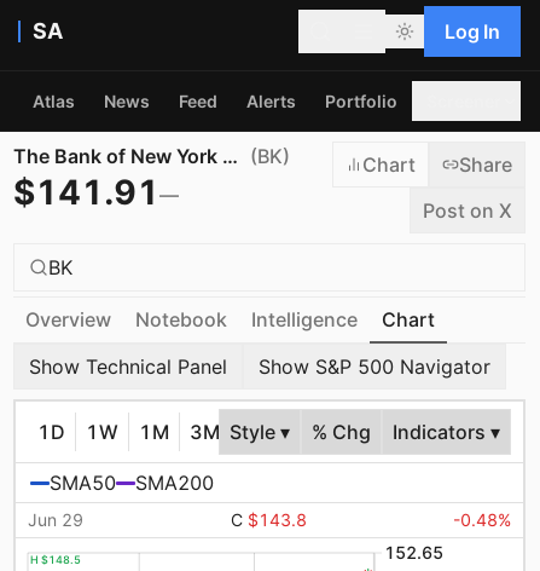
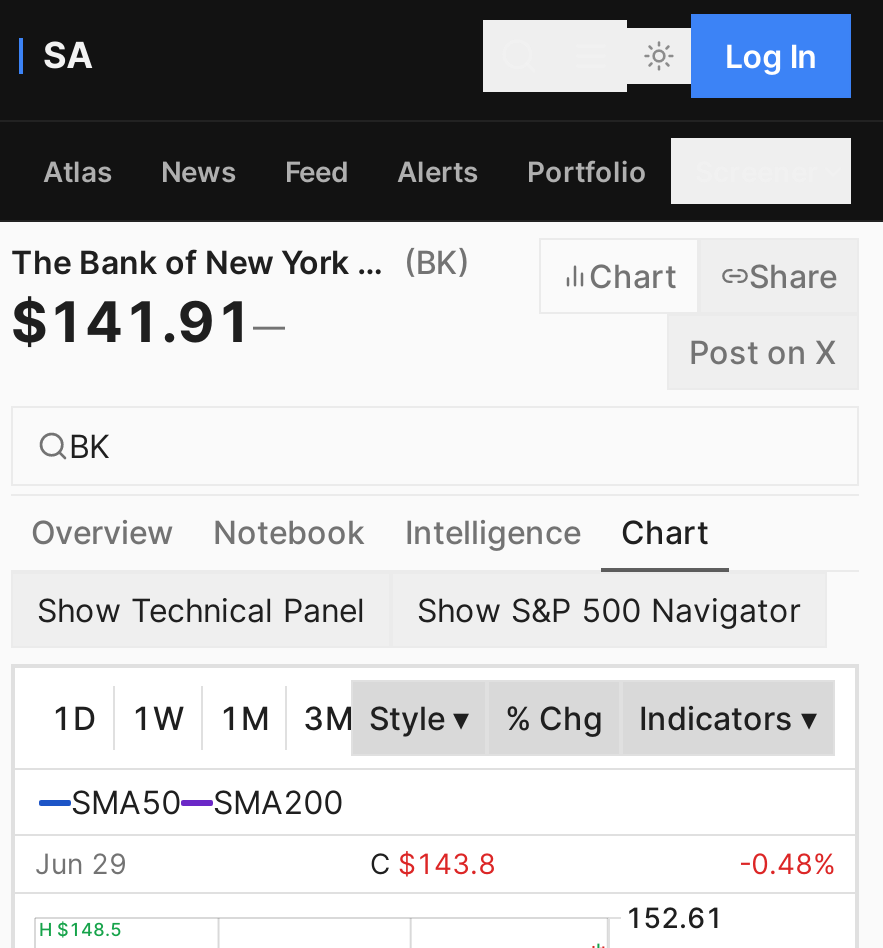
[384,542,443,563] 152.65 -> [625,901,723,935] 152.61

